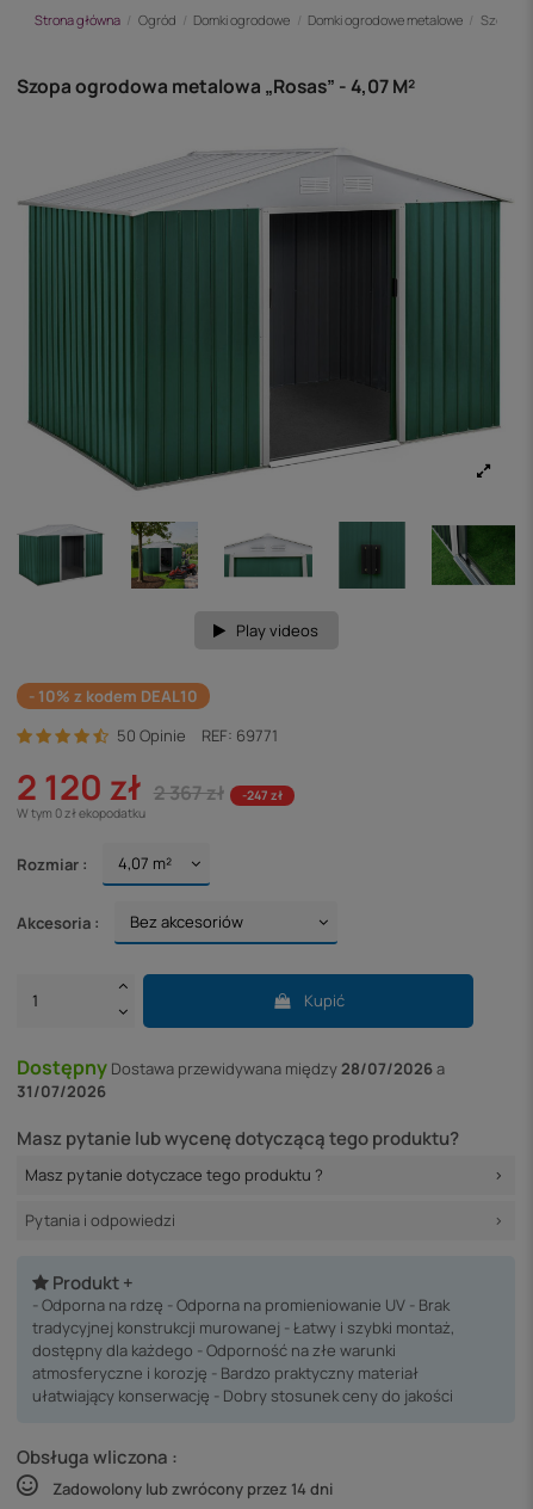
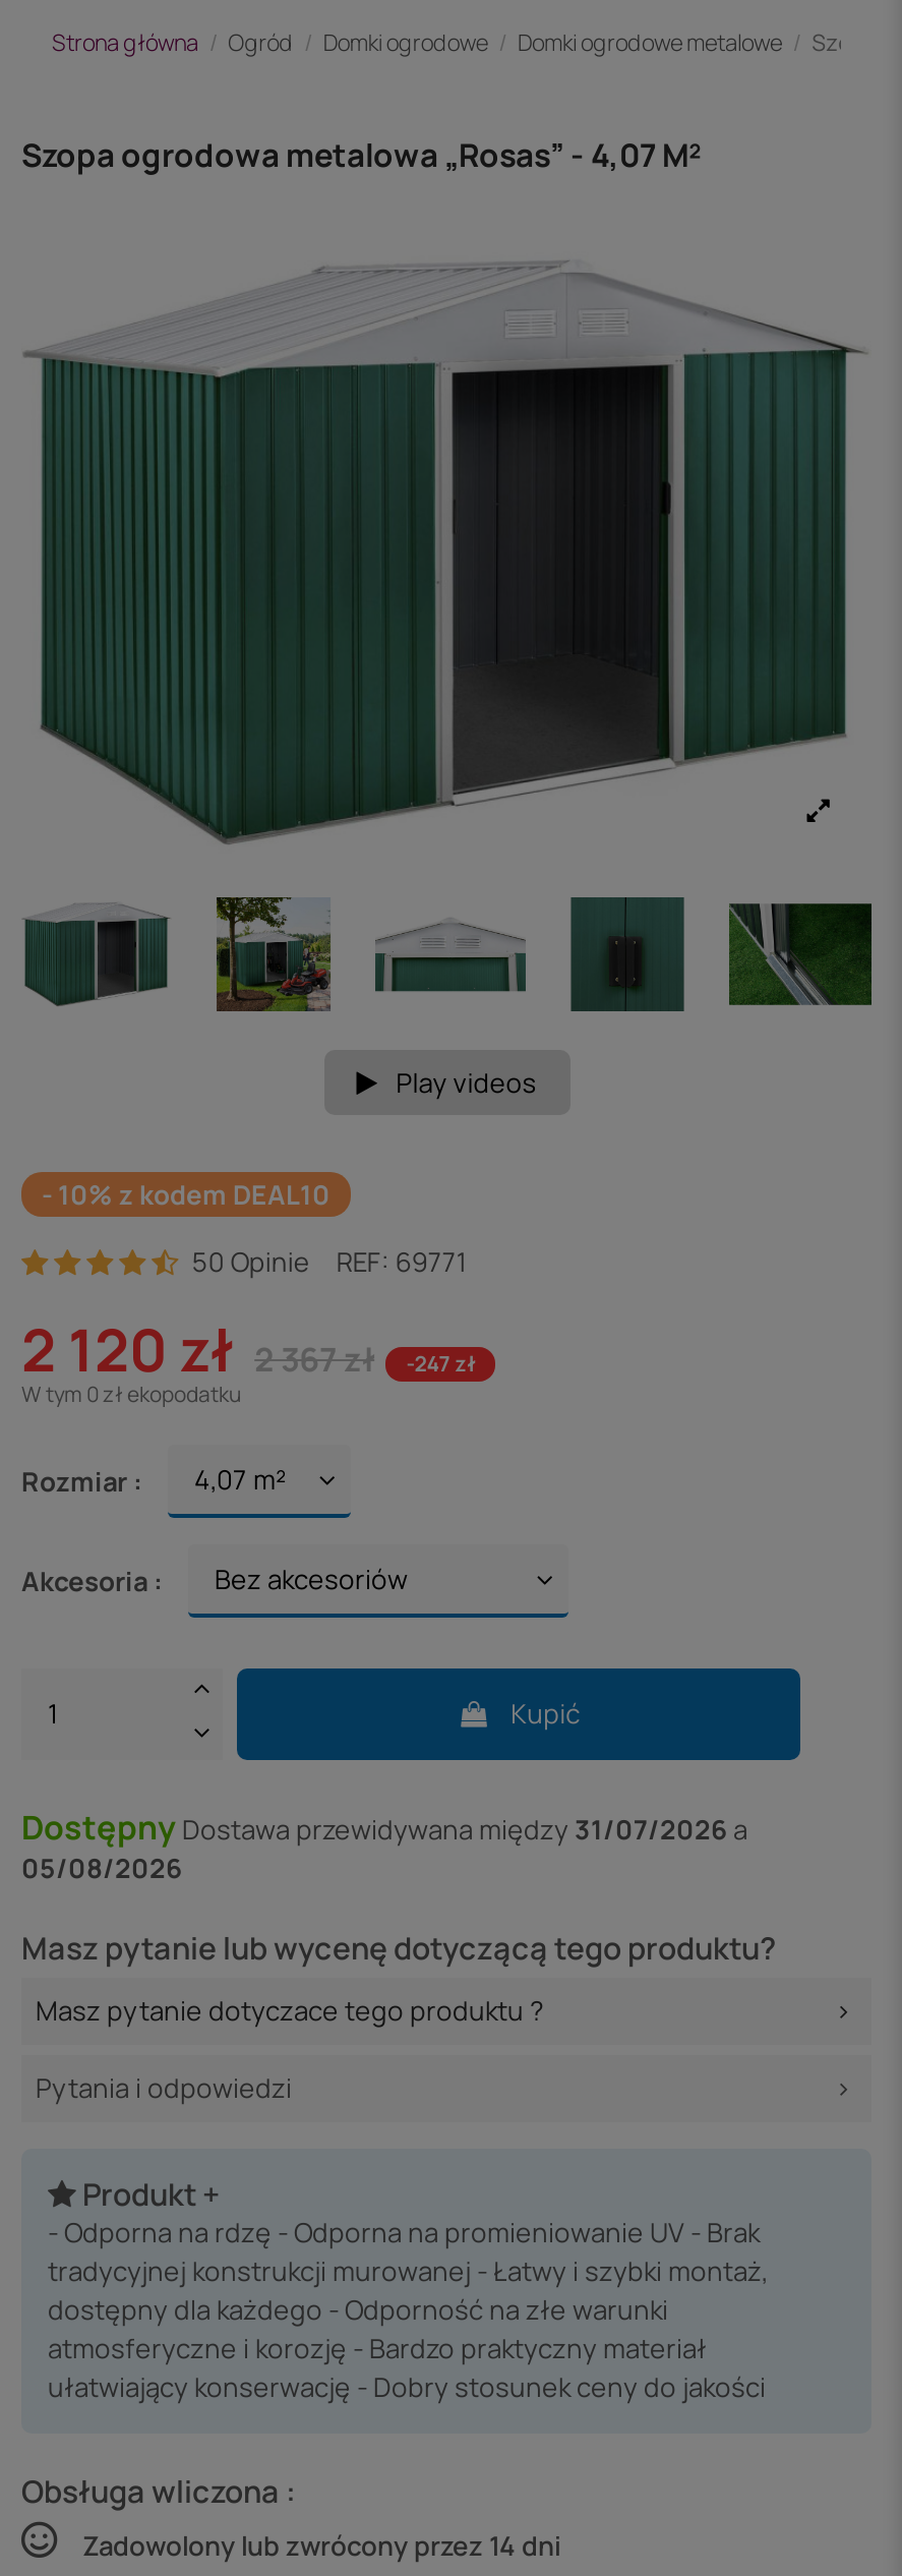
[17,1055,445,1081] Dostępny Dostawa przewidywana między 28/07/2026 a -> [21,1806,747,1851] Dostępny Dostawa przewidywana między 31/07/2026 a
[17,1081,106,1103] 31/07/2026 -> [21,1851,182,1887] 05/08/2026

